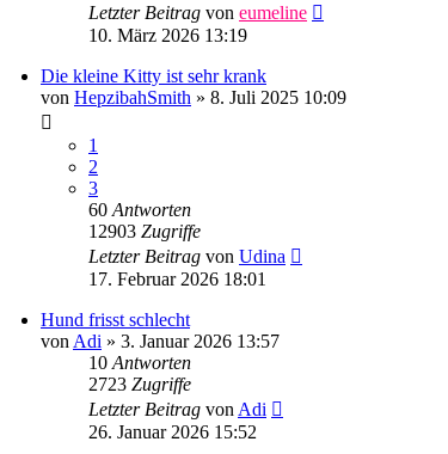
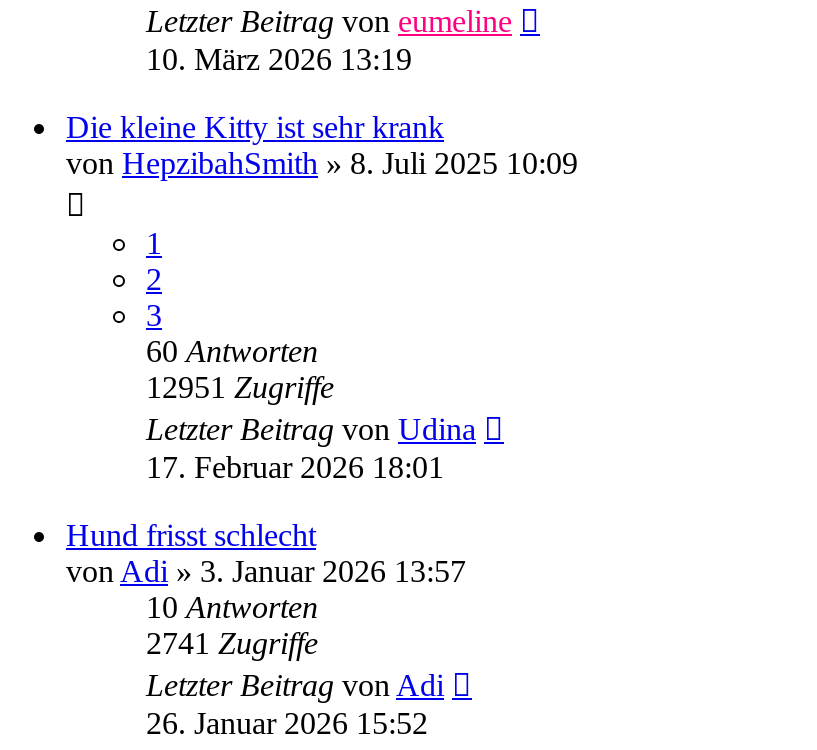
[88,222,201,242] 12903 Zugriffe -> [146,371,334,405] 12951 Zugriffe
[88,374,191,395] 2723 Zugriffe -> [146,627,318,661] 2741 Zugriffe

